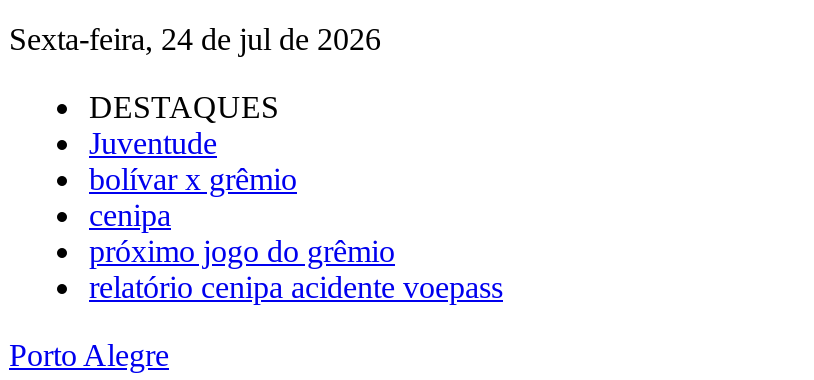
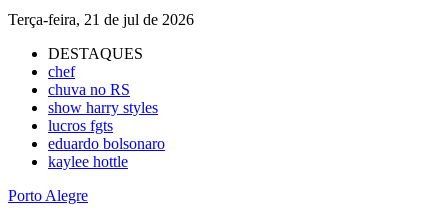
[9,22,381,56] Sexta-feira, 24 de jul de 2026 -> [8,11,194,28] Terça-feira, 21 de jul de 2026
[89,126,503,304] Juventude | bolívar x grêmio | cenipa | próximo jogo do grêmio | relatório cenipa acidente voepass -> [48,63,165,170] chef | chuva no RS | show harry styles | lucros fgts | eduardo bolsonaro | kaylee hottle

